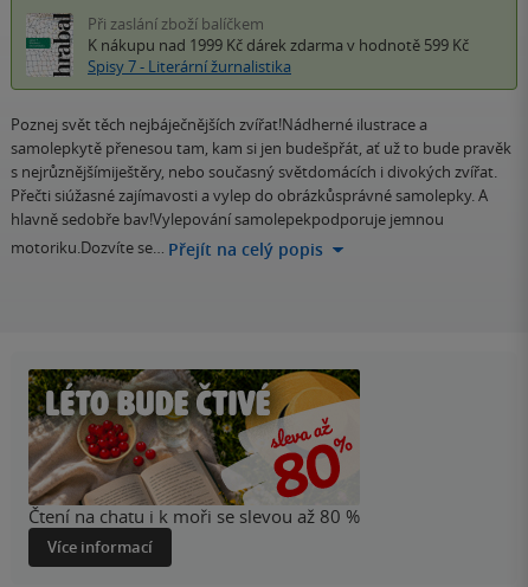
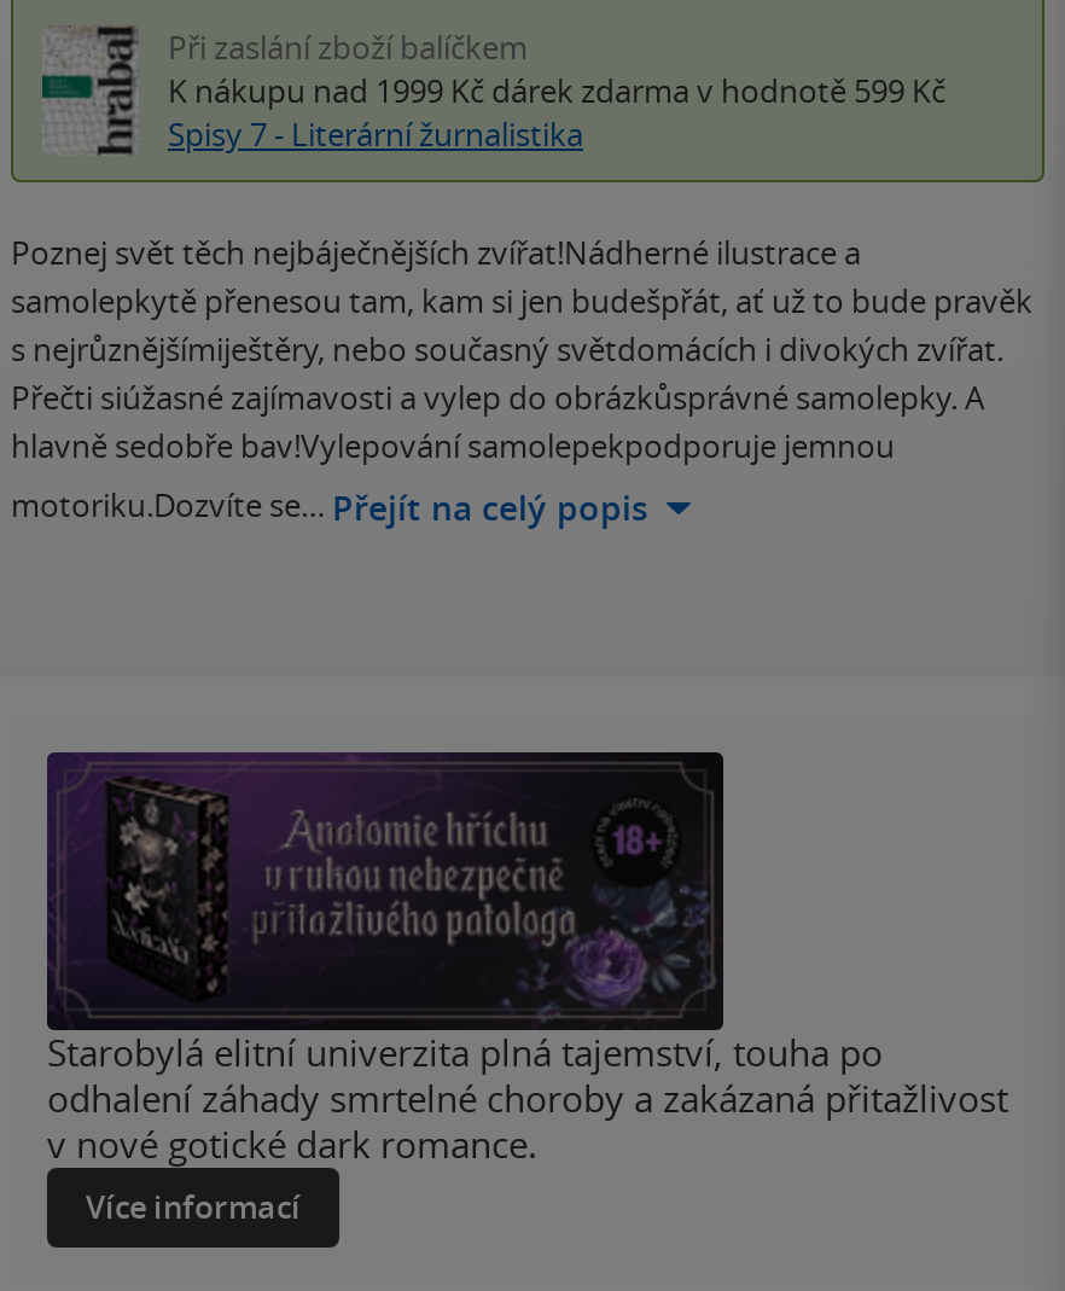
[27,368,361,451] [image] -> [45,750,726,1011] [image]
[28,504,360,528] Čtení na chatu i k moři se slevou až 80 % -> [47,1028,1008,1168] Starobylá elitní univerzita plná tajemství, touha po | odhalení záhady smrtelné choroby a zakázaná přitažlivost | v nové gotické dark romance.

